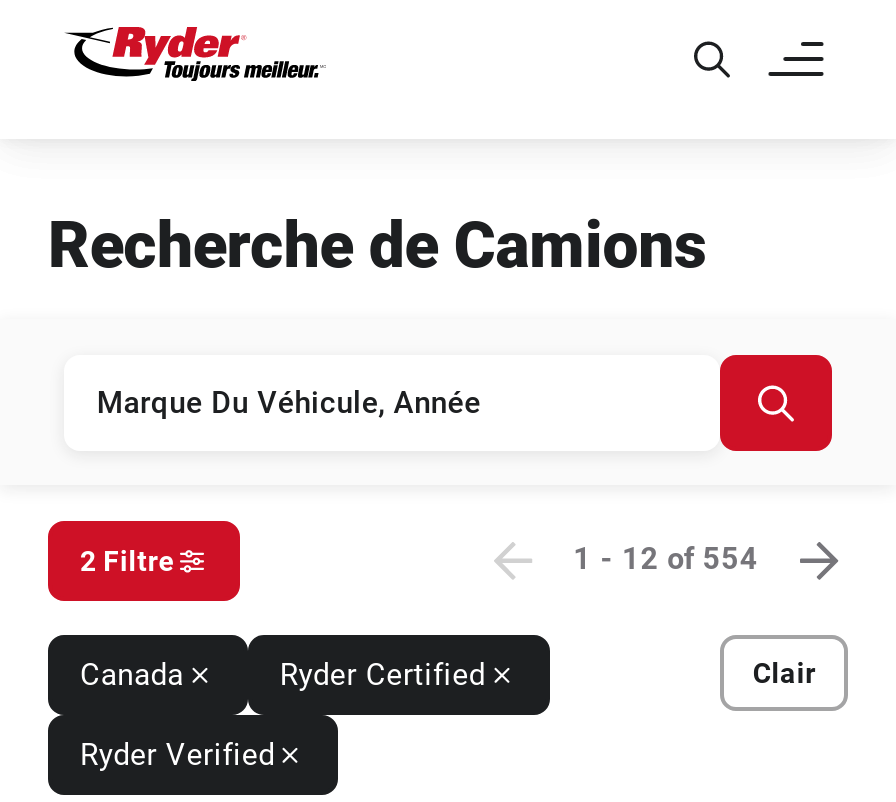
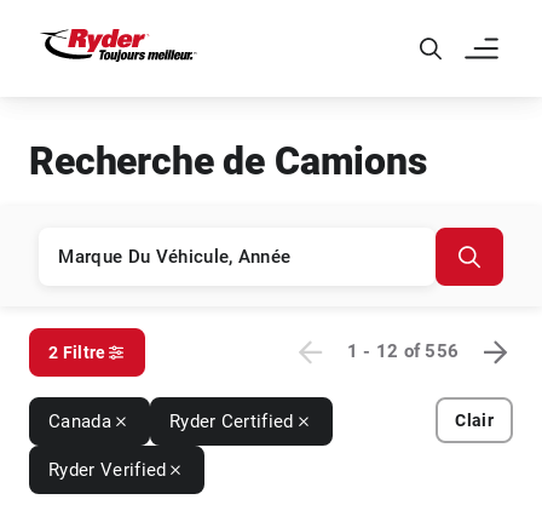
[573,542,758,578] 1 - 12 of 554 -> [347,341,459,362] 1 - 12 of 556

